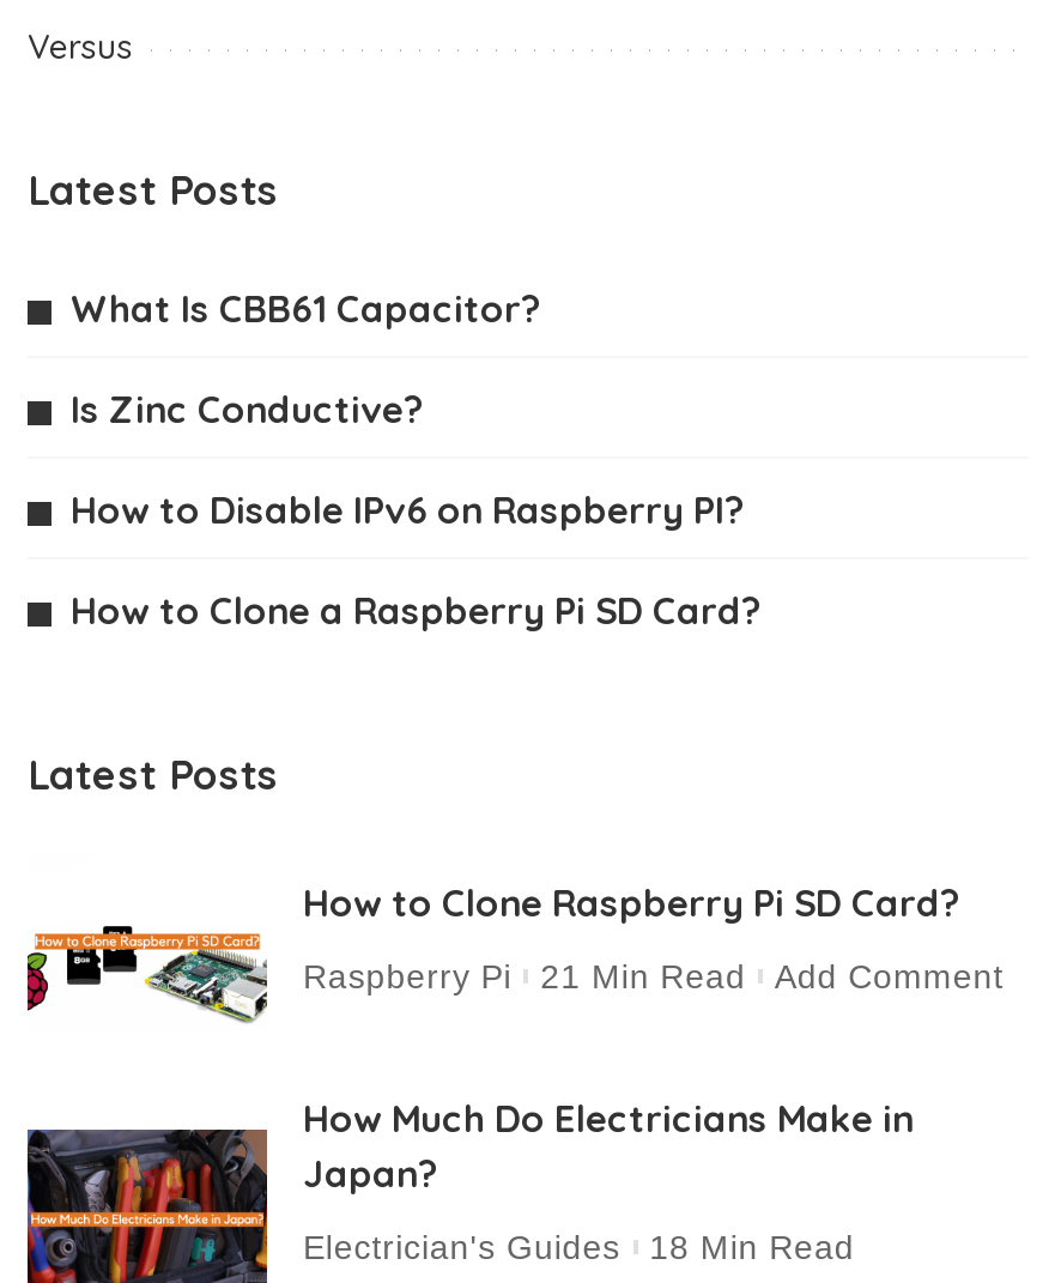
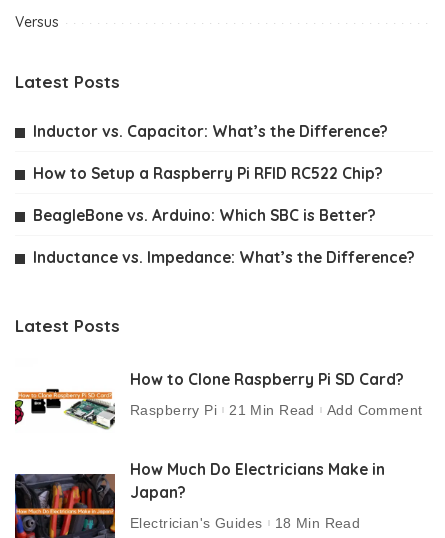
[71,283,540,331] What Is CBB61 Capacitor? -> [33,121,388,141] Inductor vs. Capacitor: What’s the Difference?
[71,384,423,432] Is Zinc Conductive? -> [33,163,383,183] How to Setup a Raspberry Pi RFID RC522 Chip?
[71,484,744,532] How to Disable IPv6 on Raspberry PI? -> [33,205,376,225] BeagleBone vs. Arduino: Which SBC is Better?
[71,585,760,633] How to Clone a Raspberry Pi SD Card? -> [33,247,415,267] Inductance vs. Impedance: What’s the Difference?

